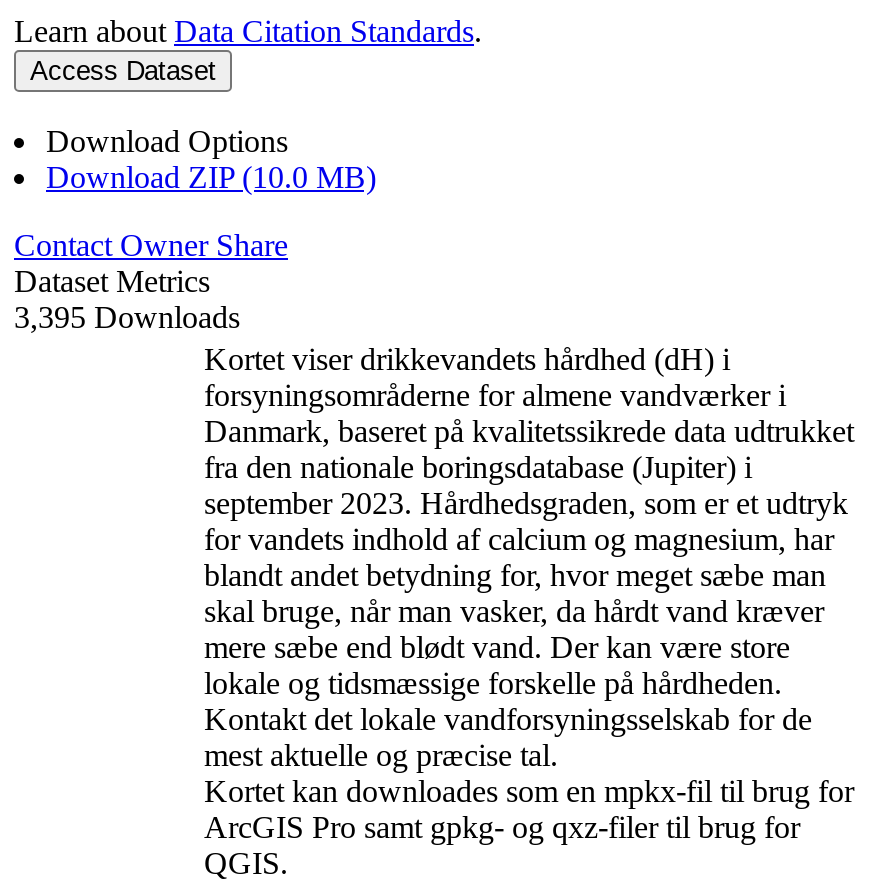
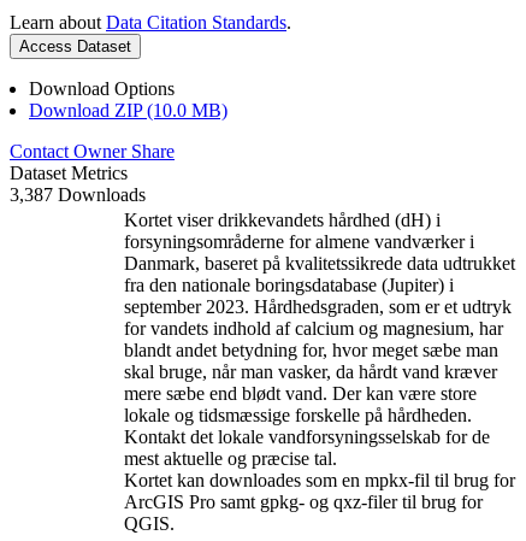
[14,299,240,333] 3,395 Downloads -> [10,184,146,204] 3,387 Downloads

